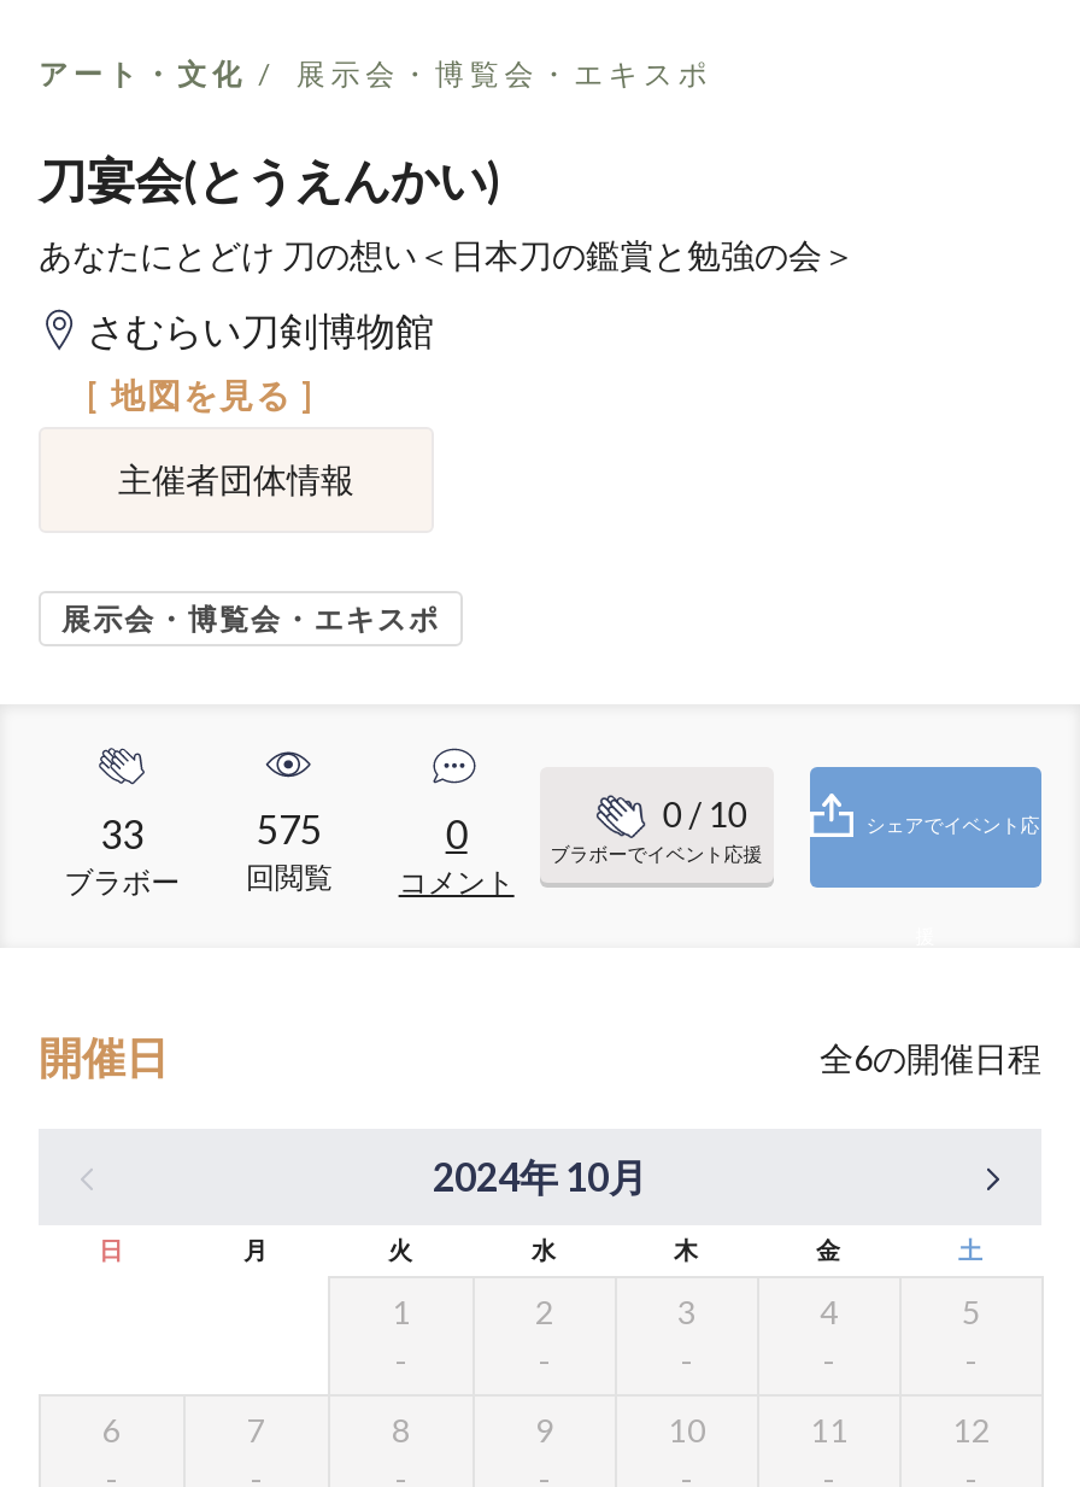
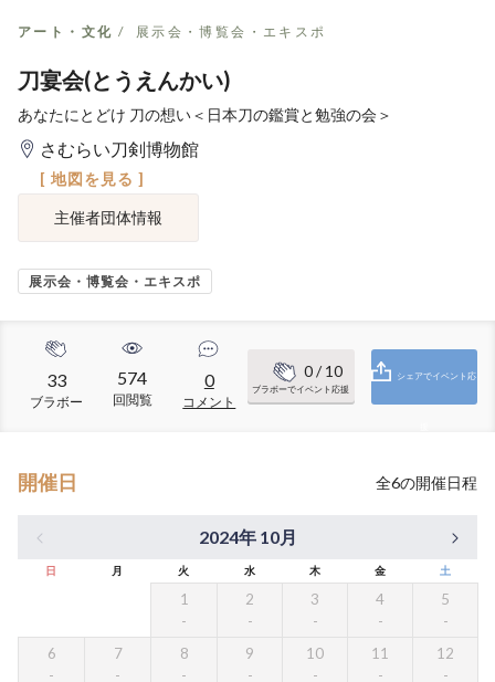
[257,806,322,851] 575 -> [118,367,148,388] 574

